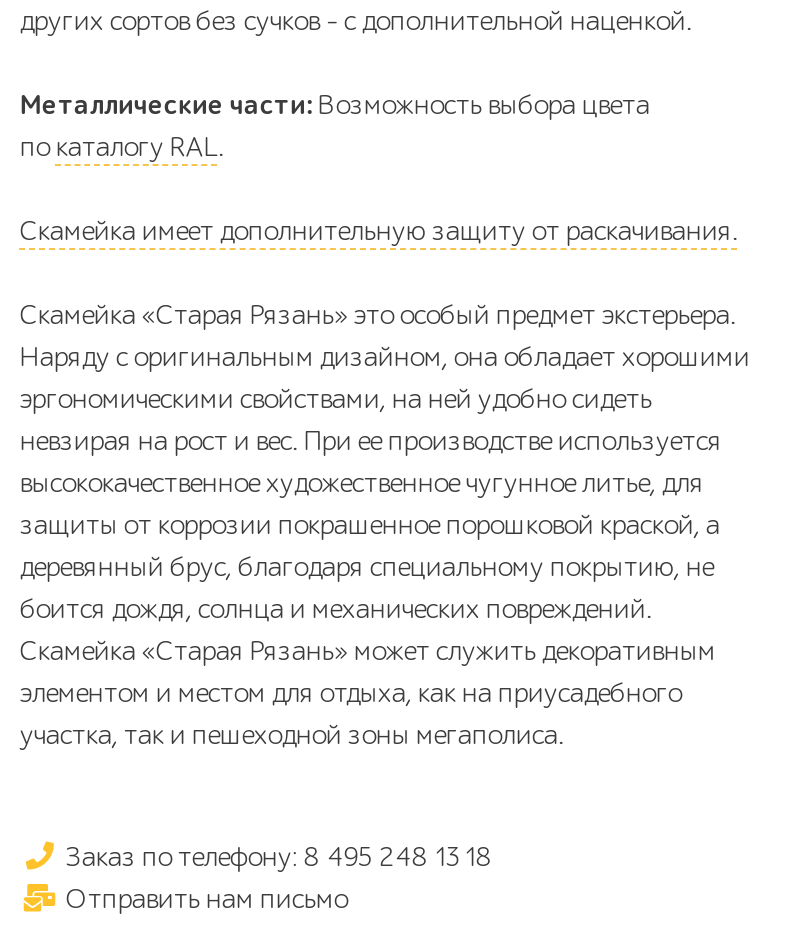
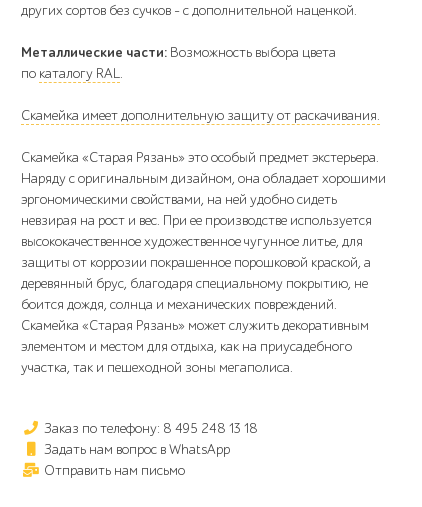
none -> [41,441,230,458] Задать нам вопрос в WhatsApp

